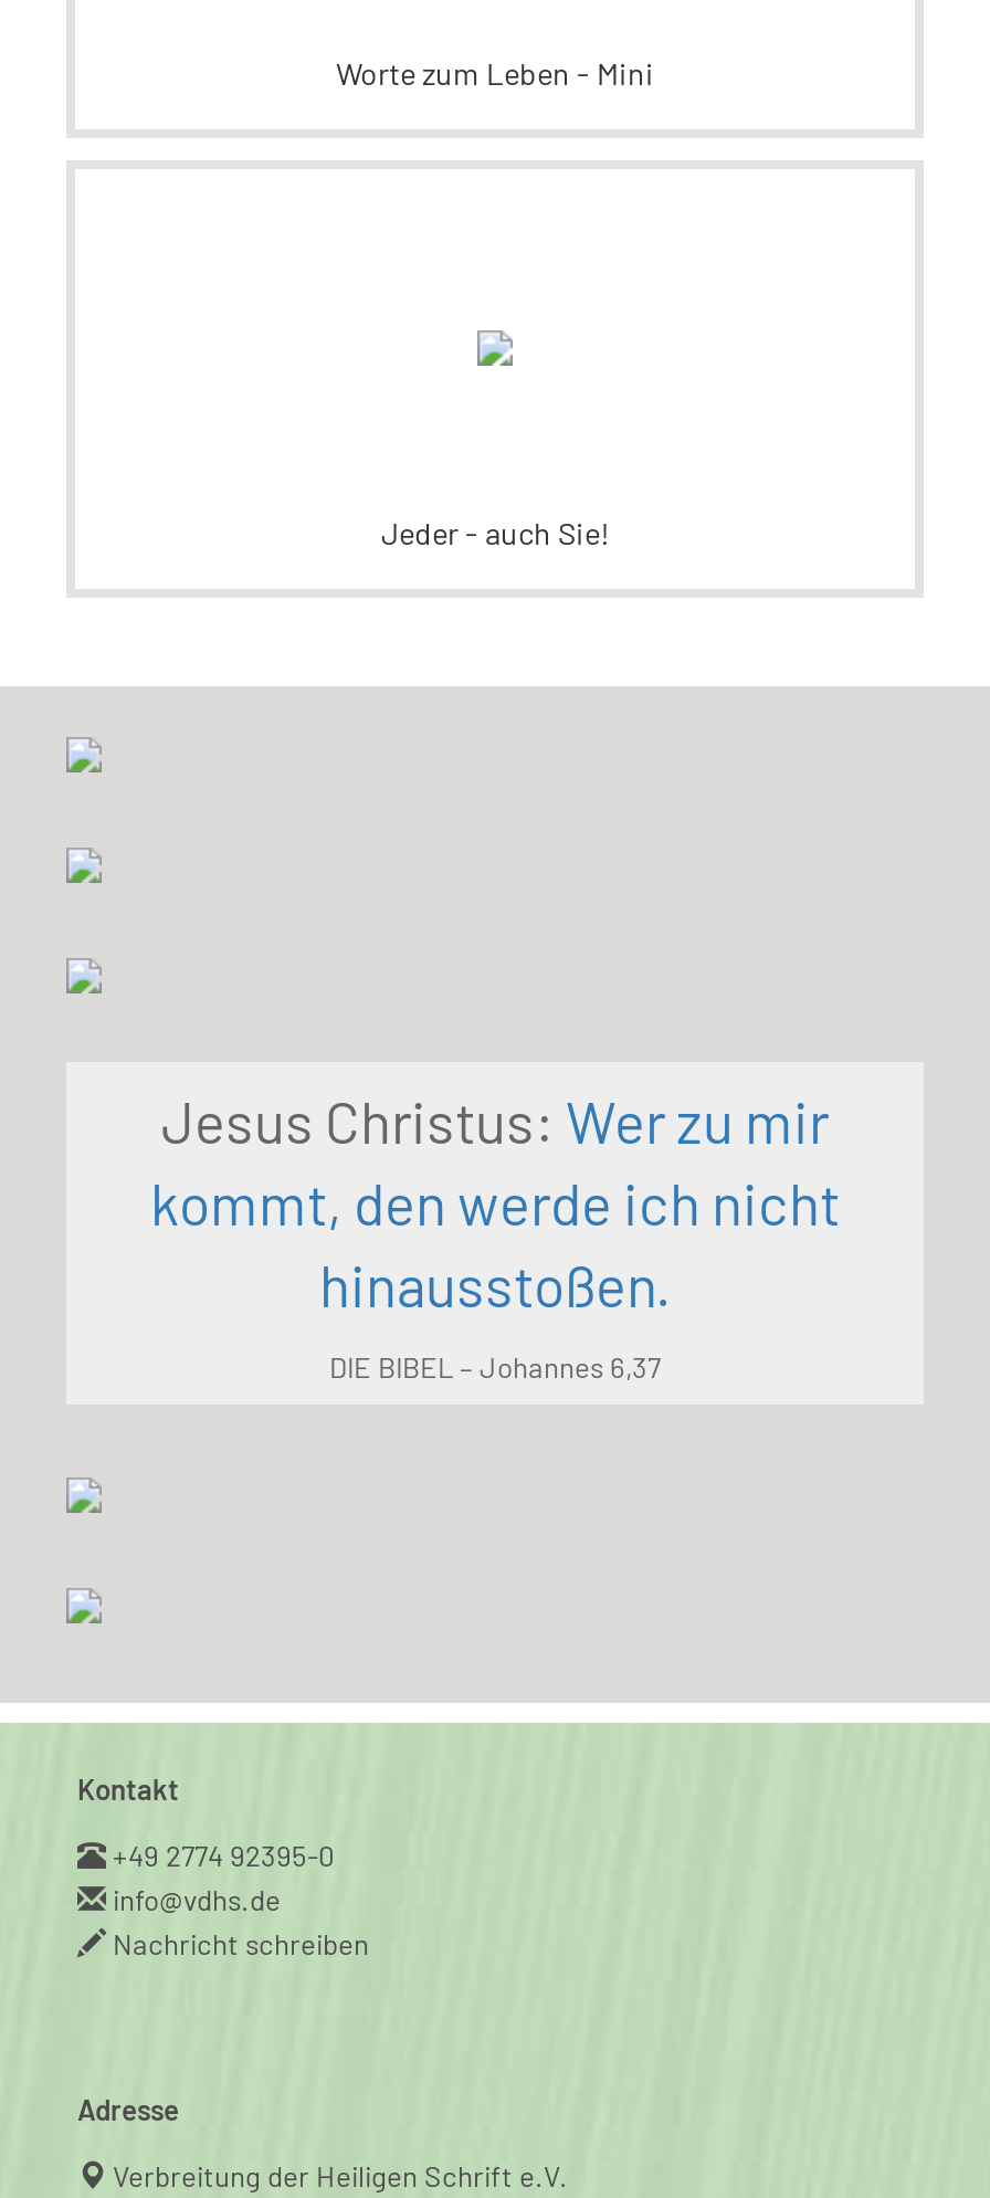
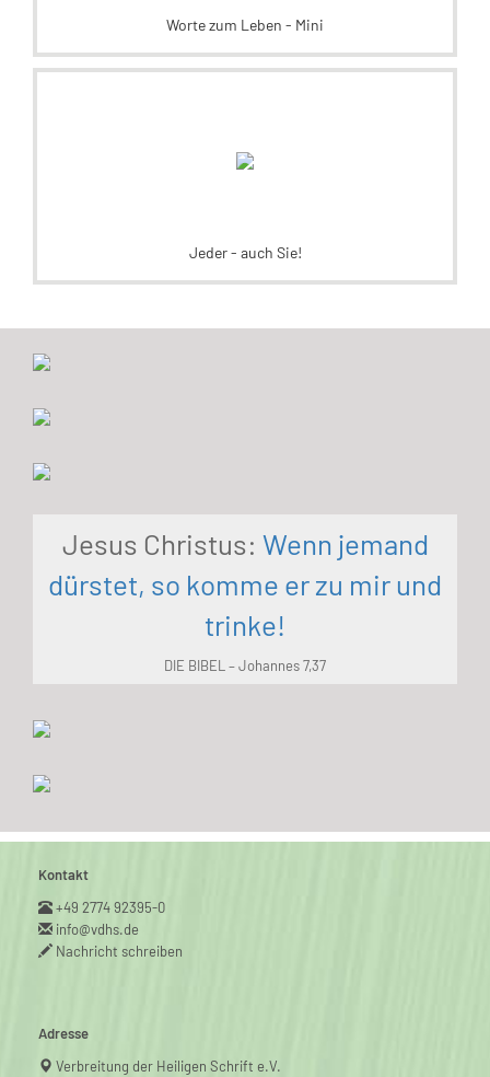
[150,1086,840,1318] Jesus Christus: Wer zu mir | kommt, den werde ich nicht | hinausstoßen. -> [48,526,442,641] Jesus Christus: Wenn jemand | dürstet, so komme er zu mir und | trinke!
[329,1349,661,1385] DIE BIBEL – Johannes 6,37 -> [164,657,326,674] DIE BIBEL – Johannes 7,37

